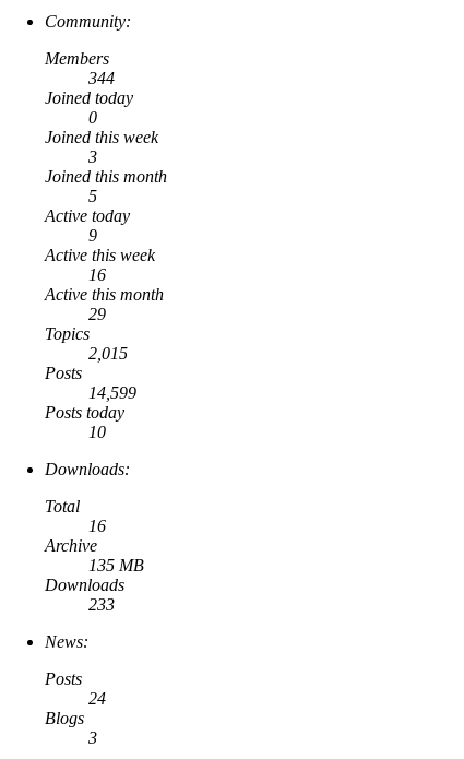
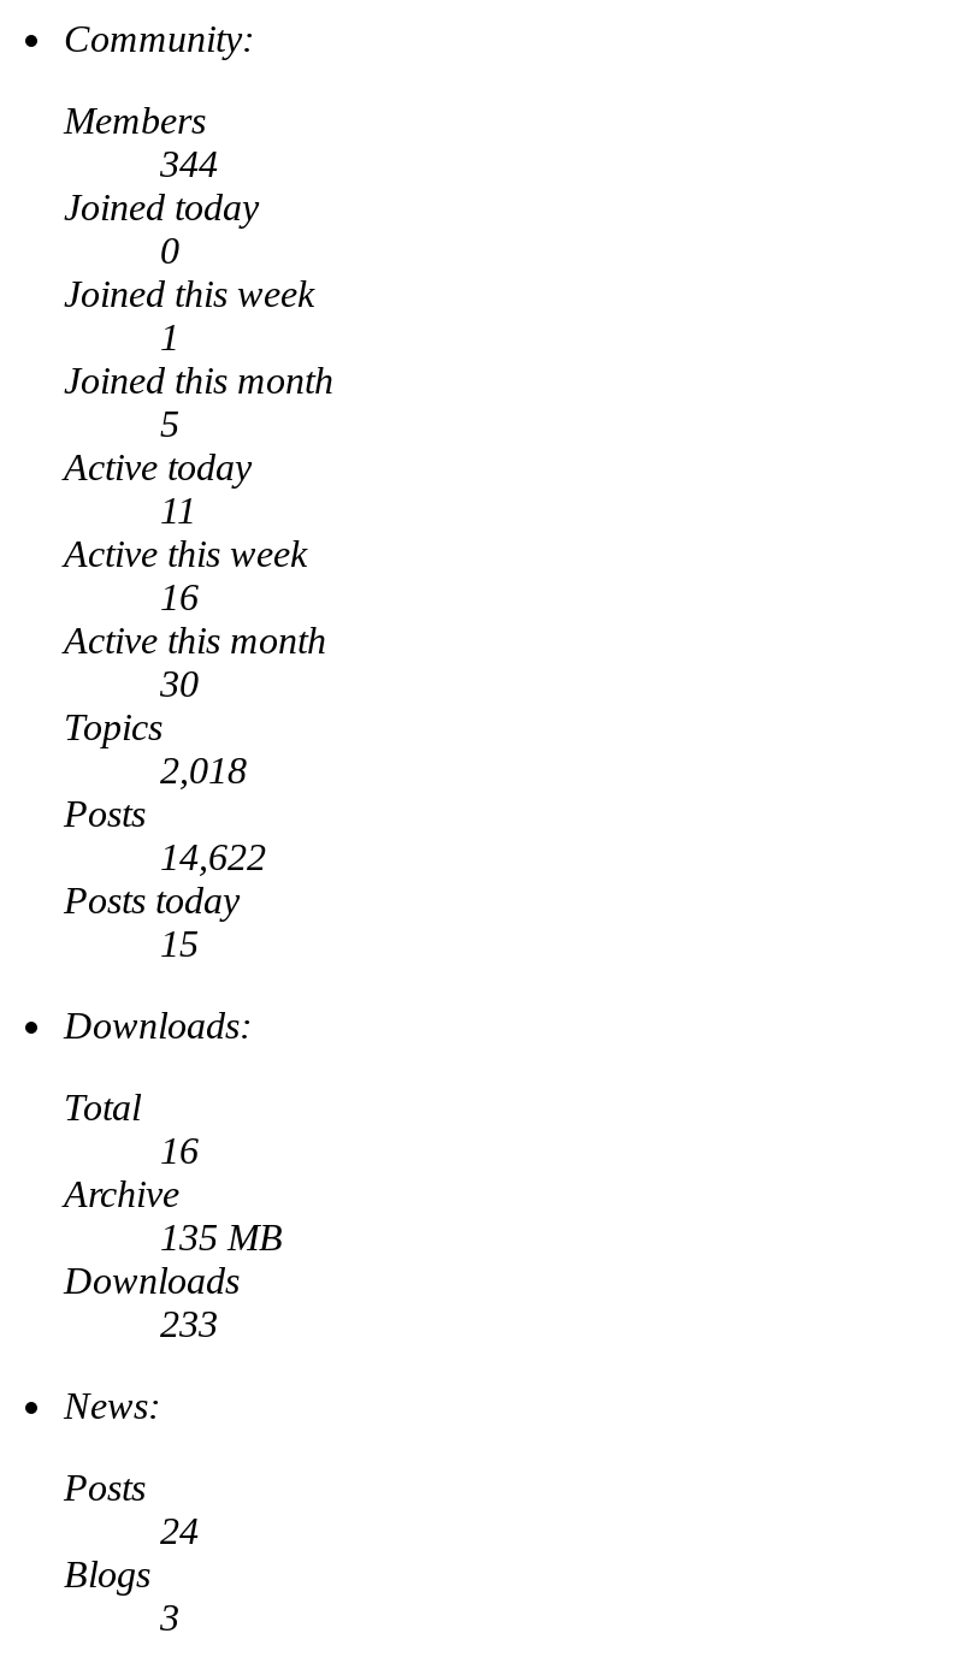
[88,148,97,166] 3 -> [160,318,179,359] 1
[88,226,97,245] 9 -> [160,491,196,532] 11
[88,305,106,323] 29 -> [160,664,199,705] 30
[88,344,128,363] 2,015 -> [160,751,247,792] 2,018
[88,383,136,402] 14,599 -> [160,838,266,879] 14,622
[88,423,106,441] 10 -> [160,924,199,965] 15

